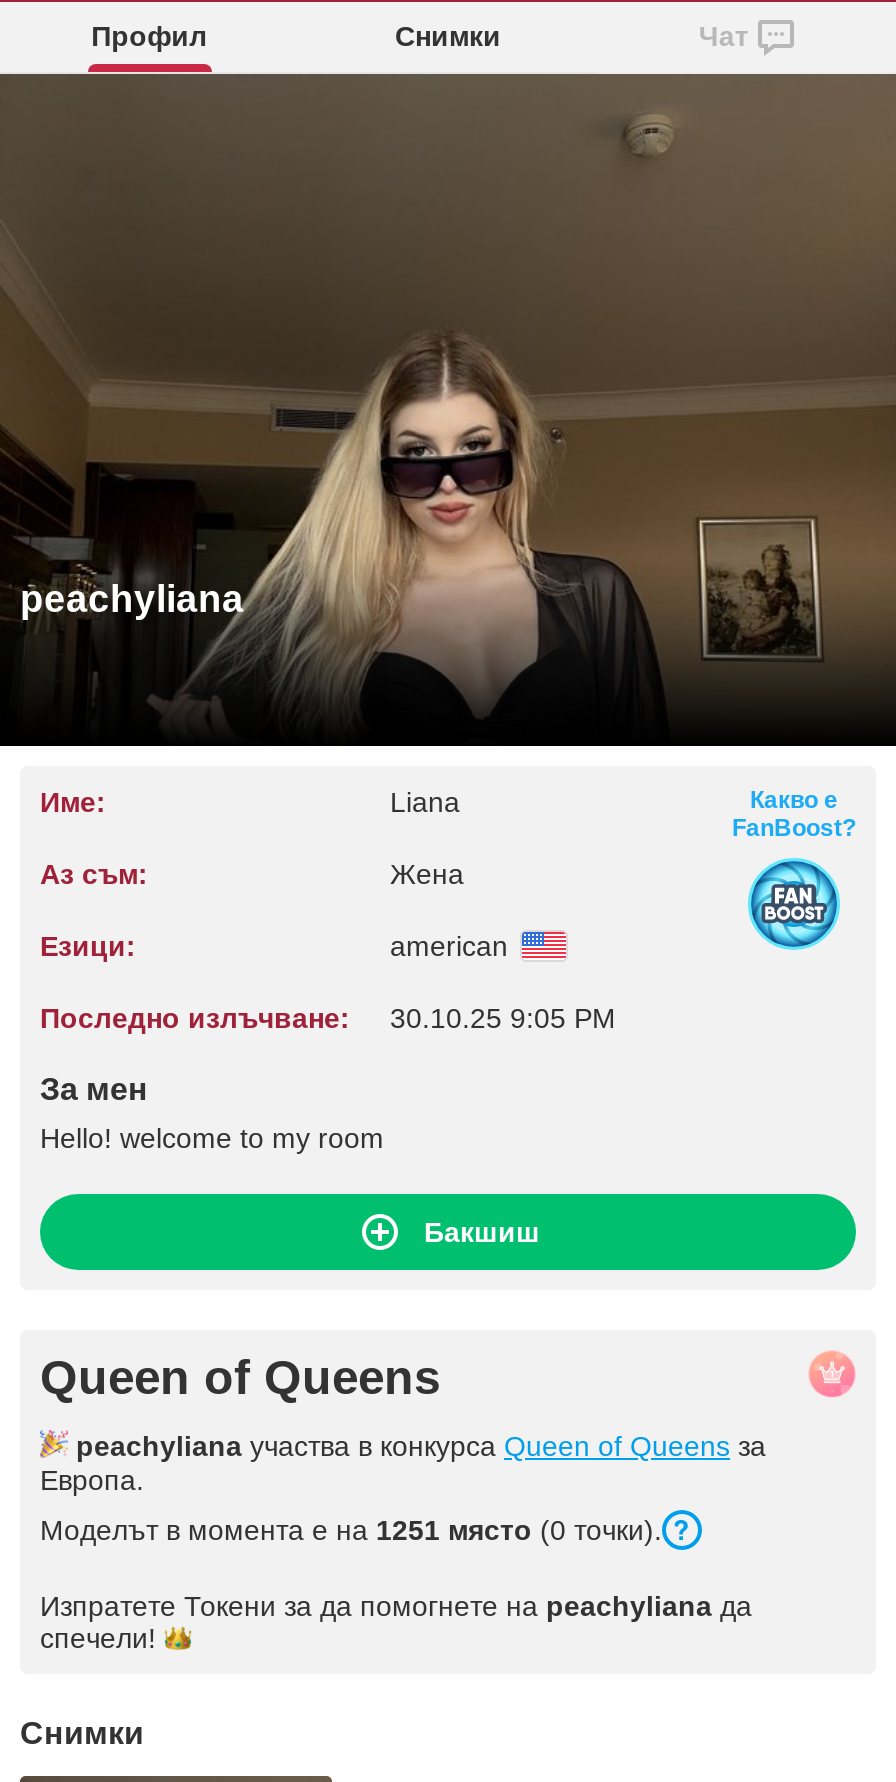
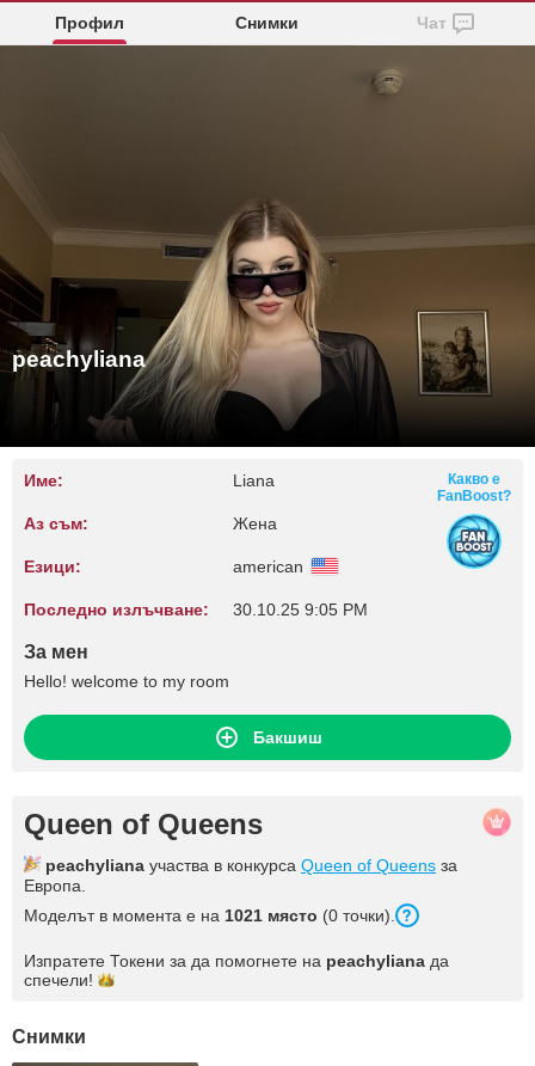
[40,1514,662,1546] Моделът в момента е на 1251 място (0 точки). -> [24,906,395,925] Моделът в момента е на 1021 място (0 точки).

